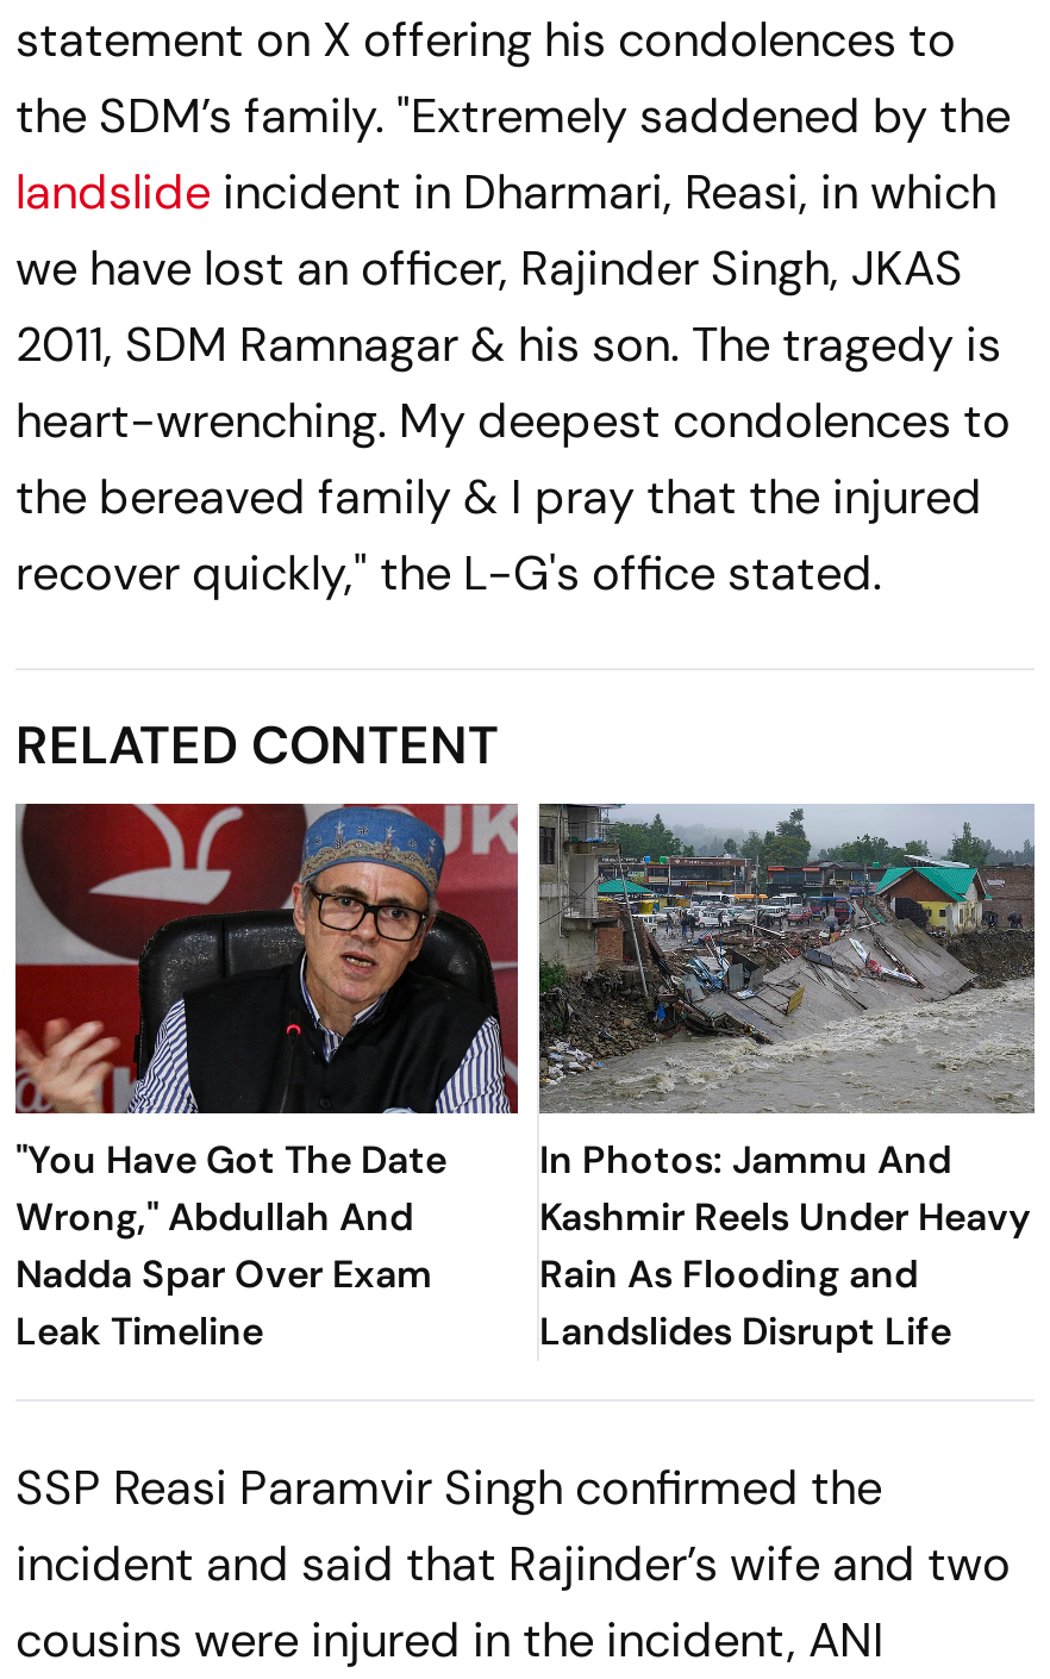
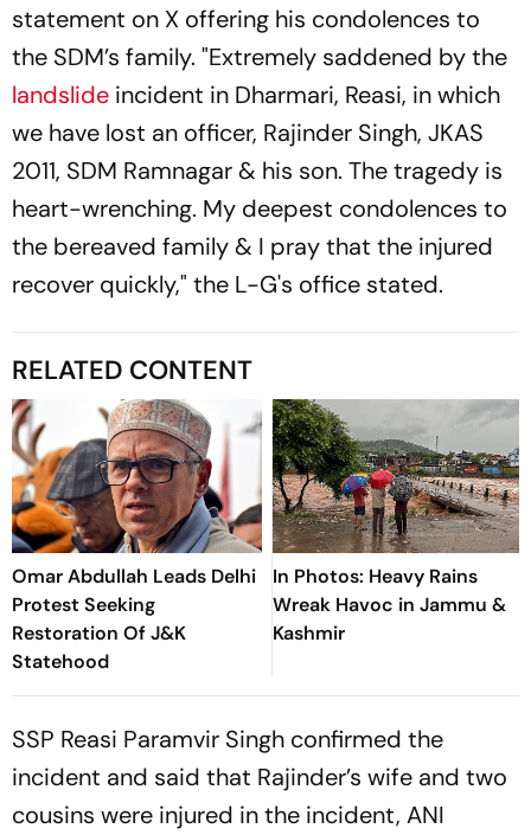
[13,800,520,1356] [image] | "You Have Got The Date | Wrong," Abdullah And | Nadda Spar Over Exam | Leak Timeline -> [11,399,263,674] [image] | Omar Abdullah Leads Delhi | Protest Seeking | Restoration Of J&K | Statehood
[537,803,1035,1356] [image] | In Photos: Jammu And | Kashmir Reels Under Heavy | Rain As Flooding and | Landslides Disrupt Life -> [271,398,520,646] [image] | In Photos: Heavy Rains | Wreak Havoc in Jammu & | Kashmir

